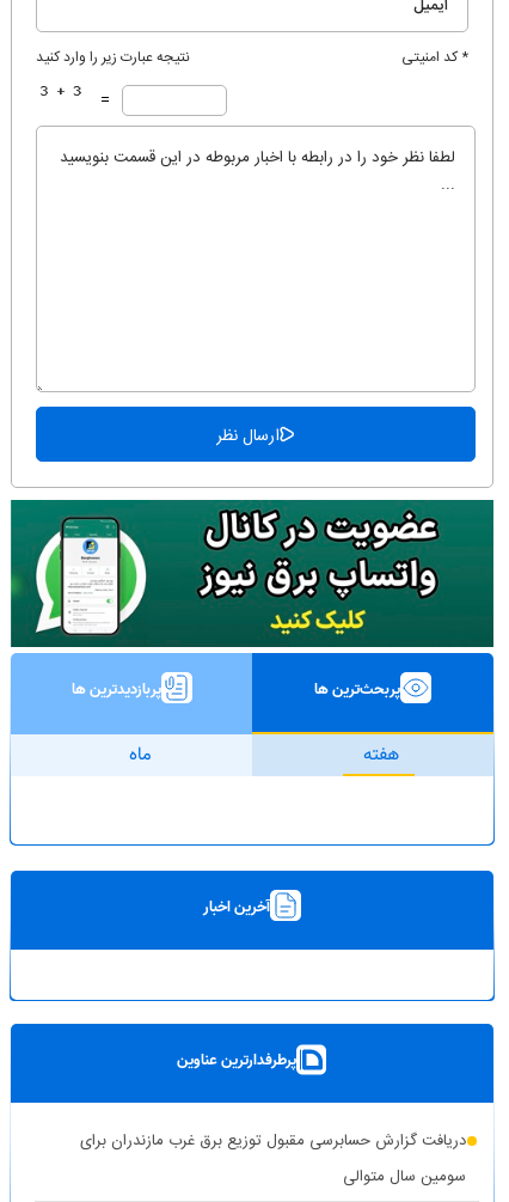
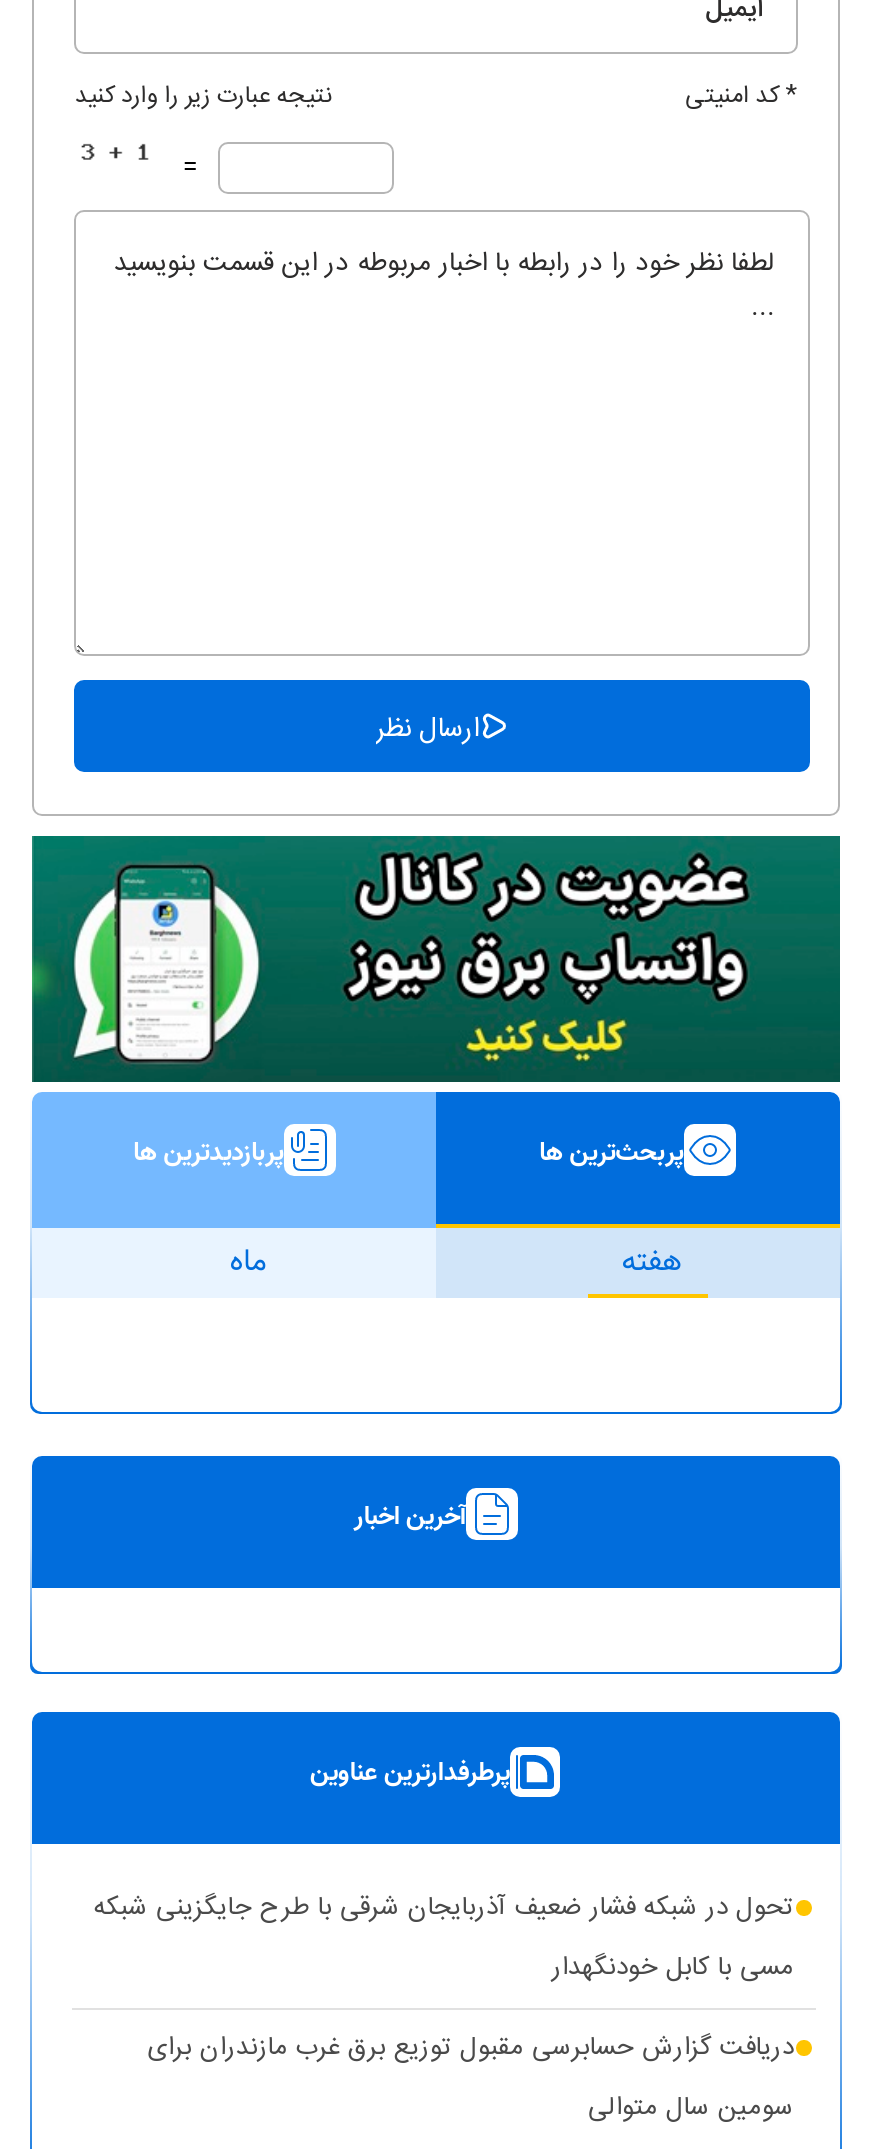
none -> [94,1885,794,1989] تحول در شبکه فشار ضعیف آذربایجان شرقی با طرح جایگزینی شبکه | مسی با کابل خودنگهدار

